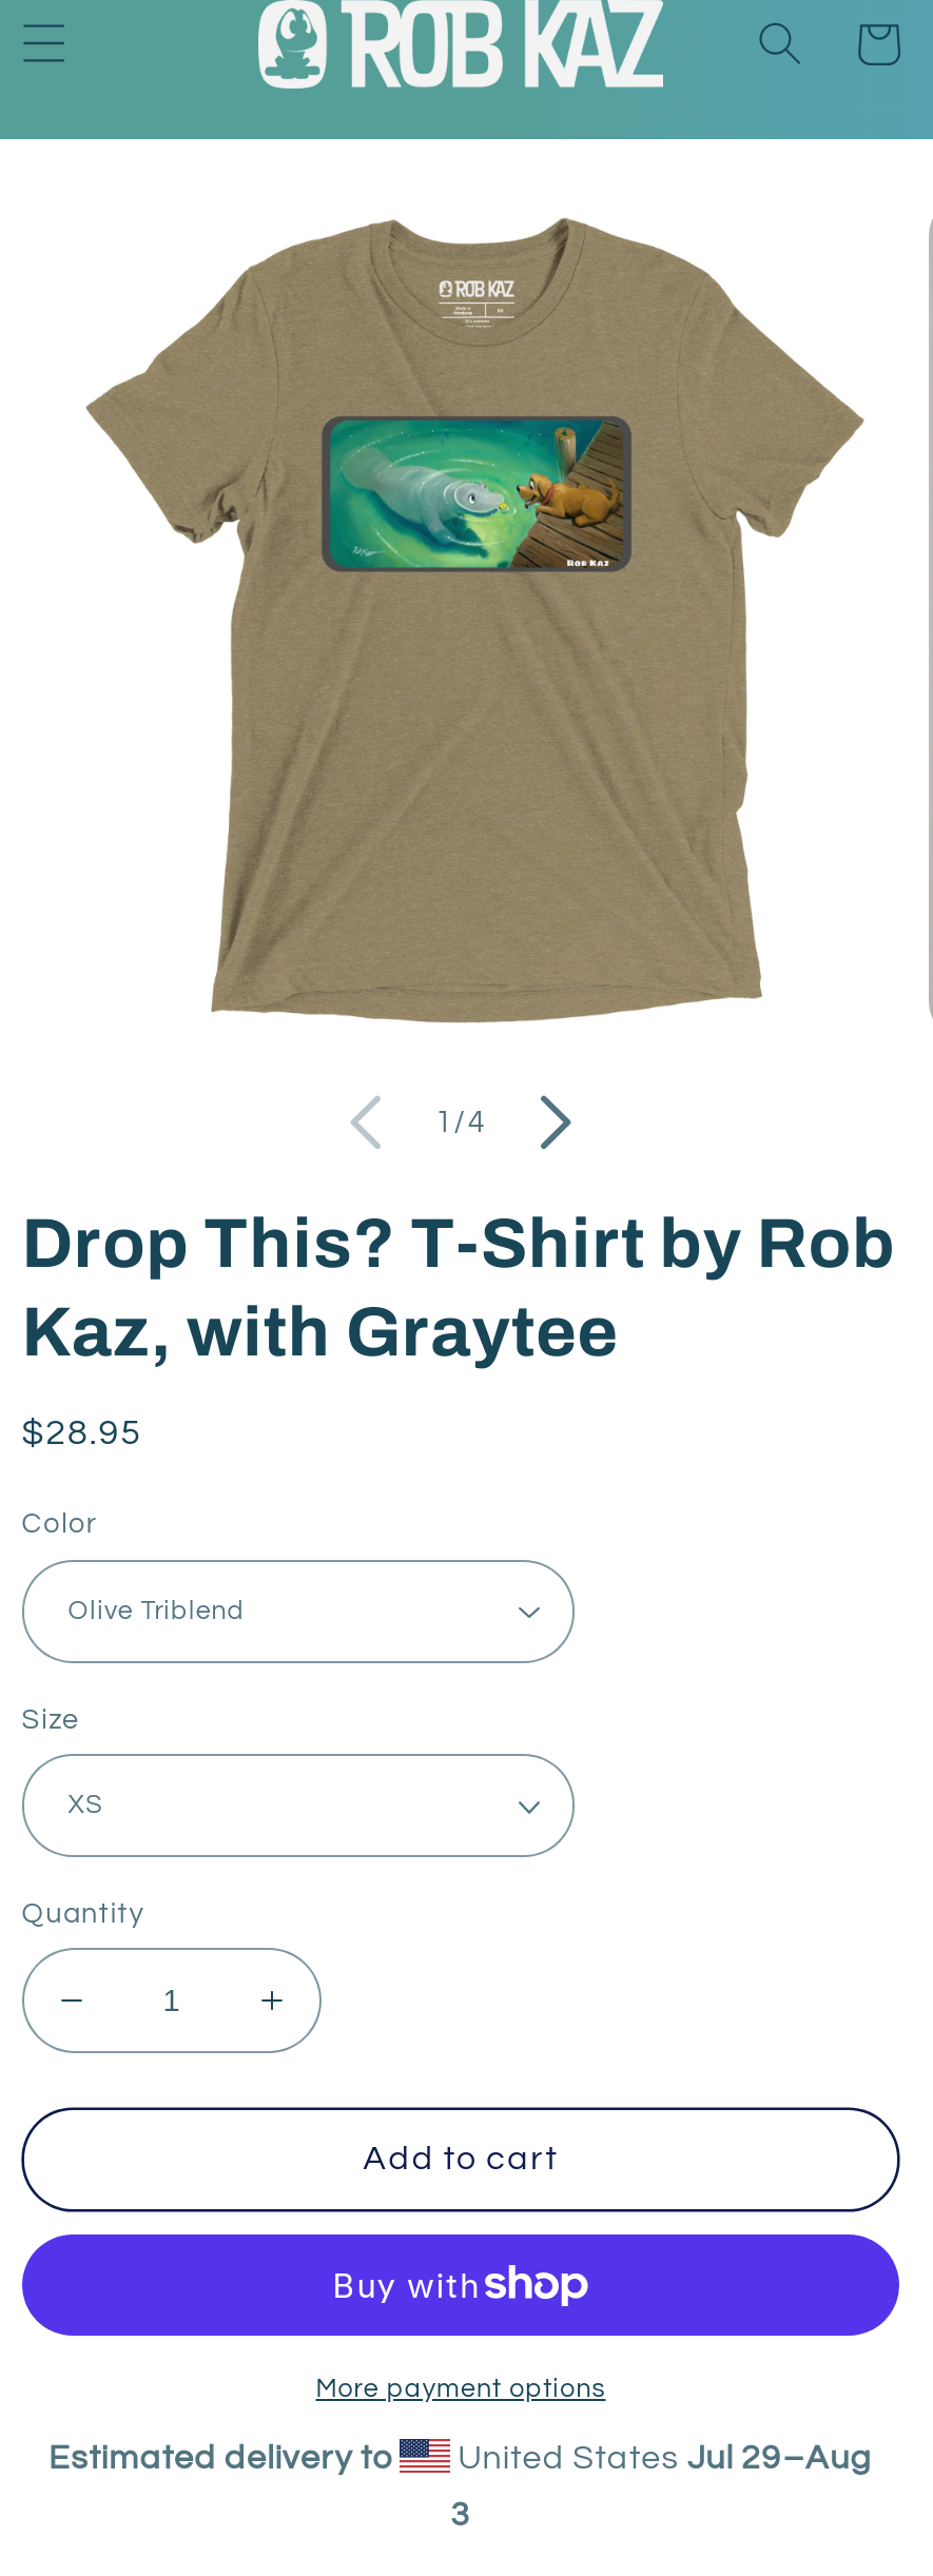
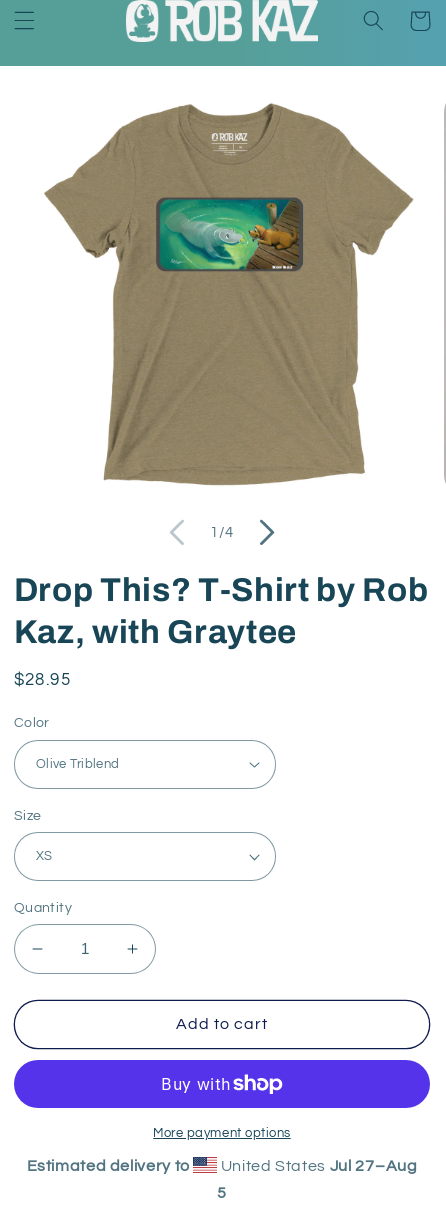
[450,2441,873,2475] United States Jul 29–Aug -> [217,1158,417,1174] United States Jul 27–Aug
[451,2498,471,2532] 3 -> [217,1185,227,1201] 5

